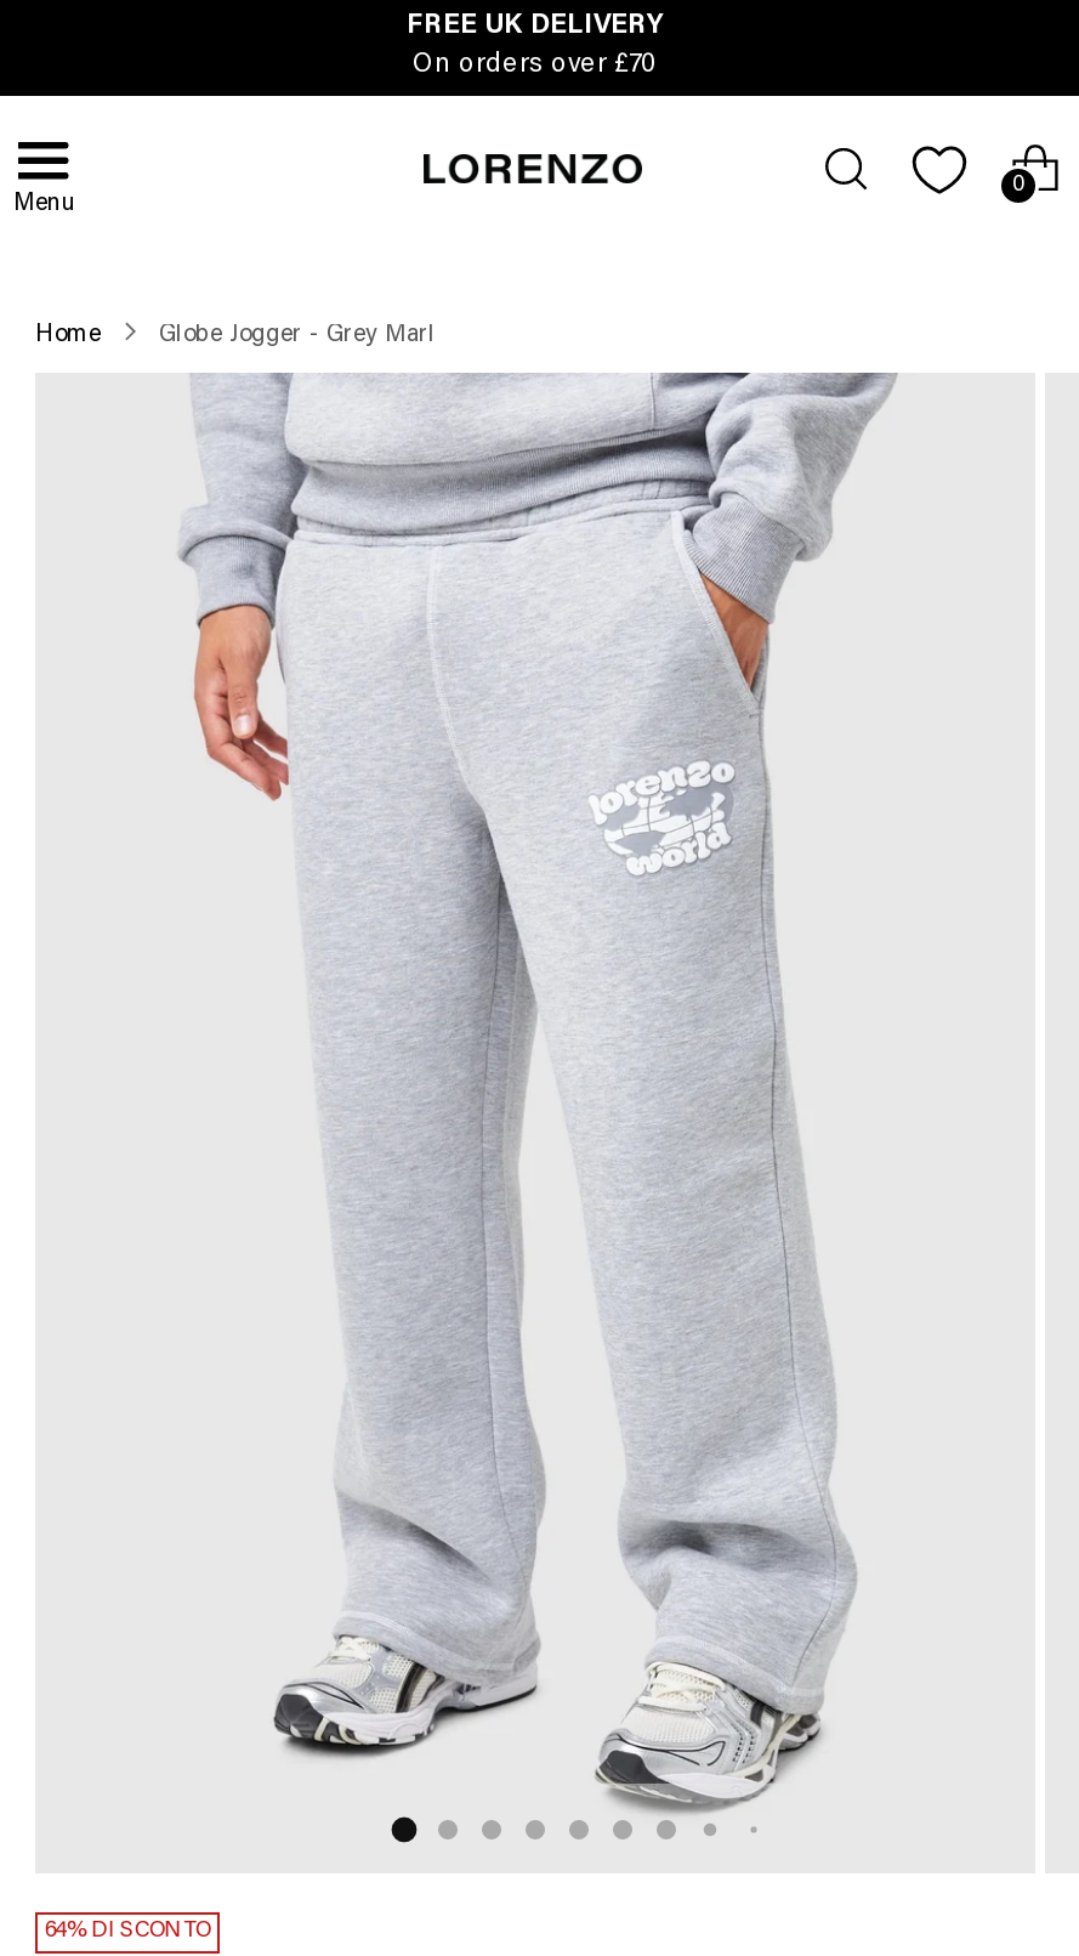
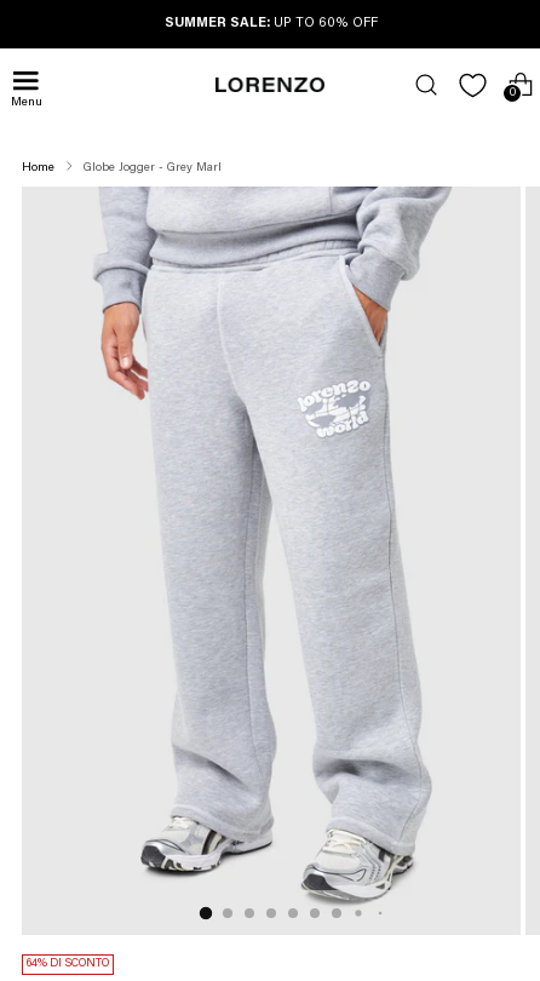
[407,13,664,79] FREE UK DELIVERY | On orders over £70 -> [165,17,378,30] SUMMER SALE: UP TO 60% OFF

